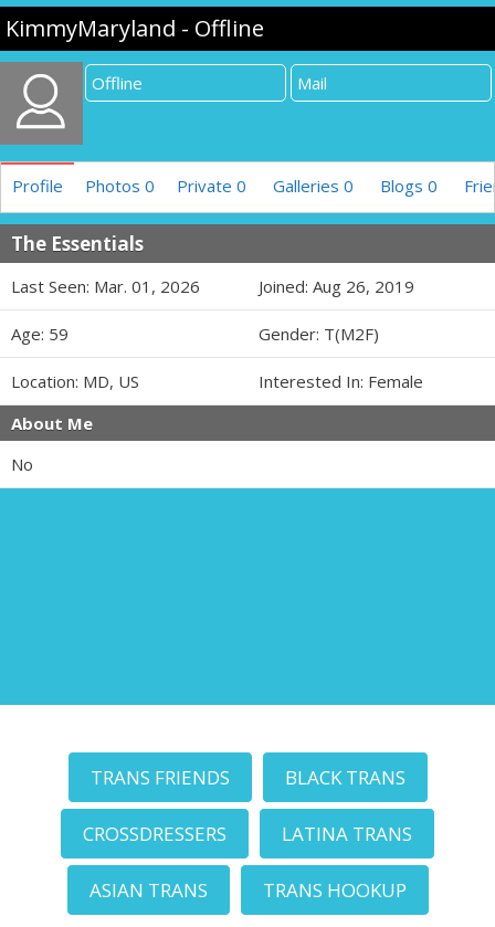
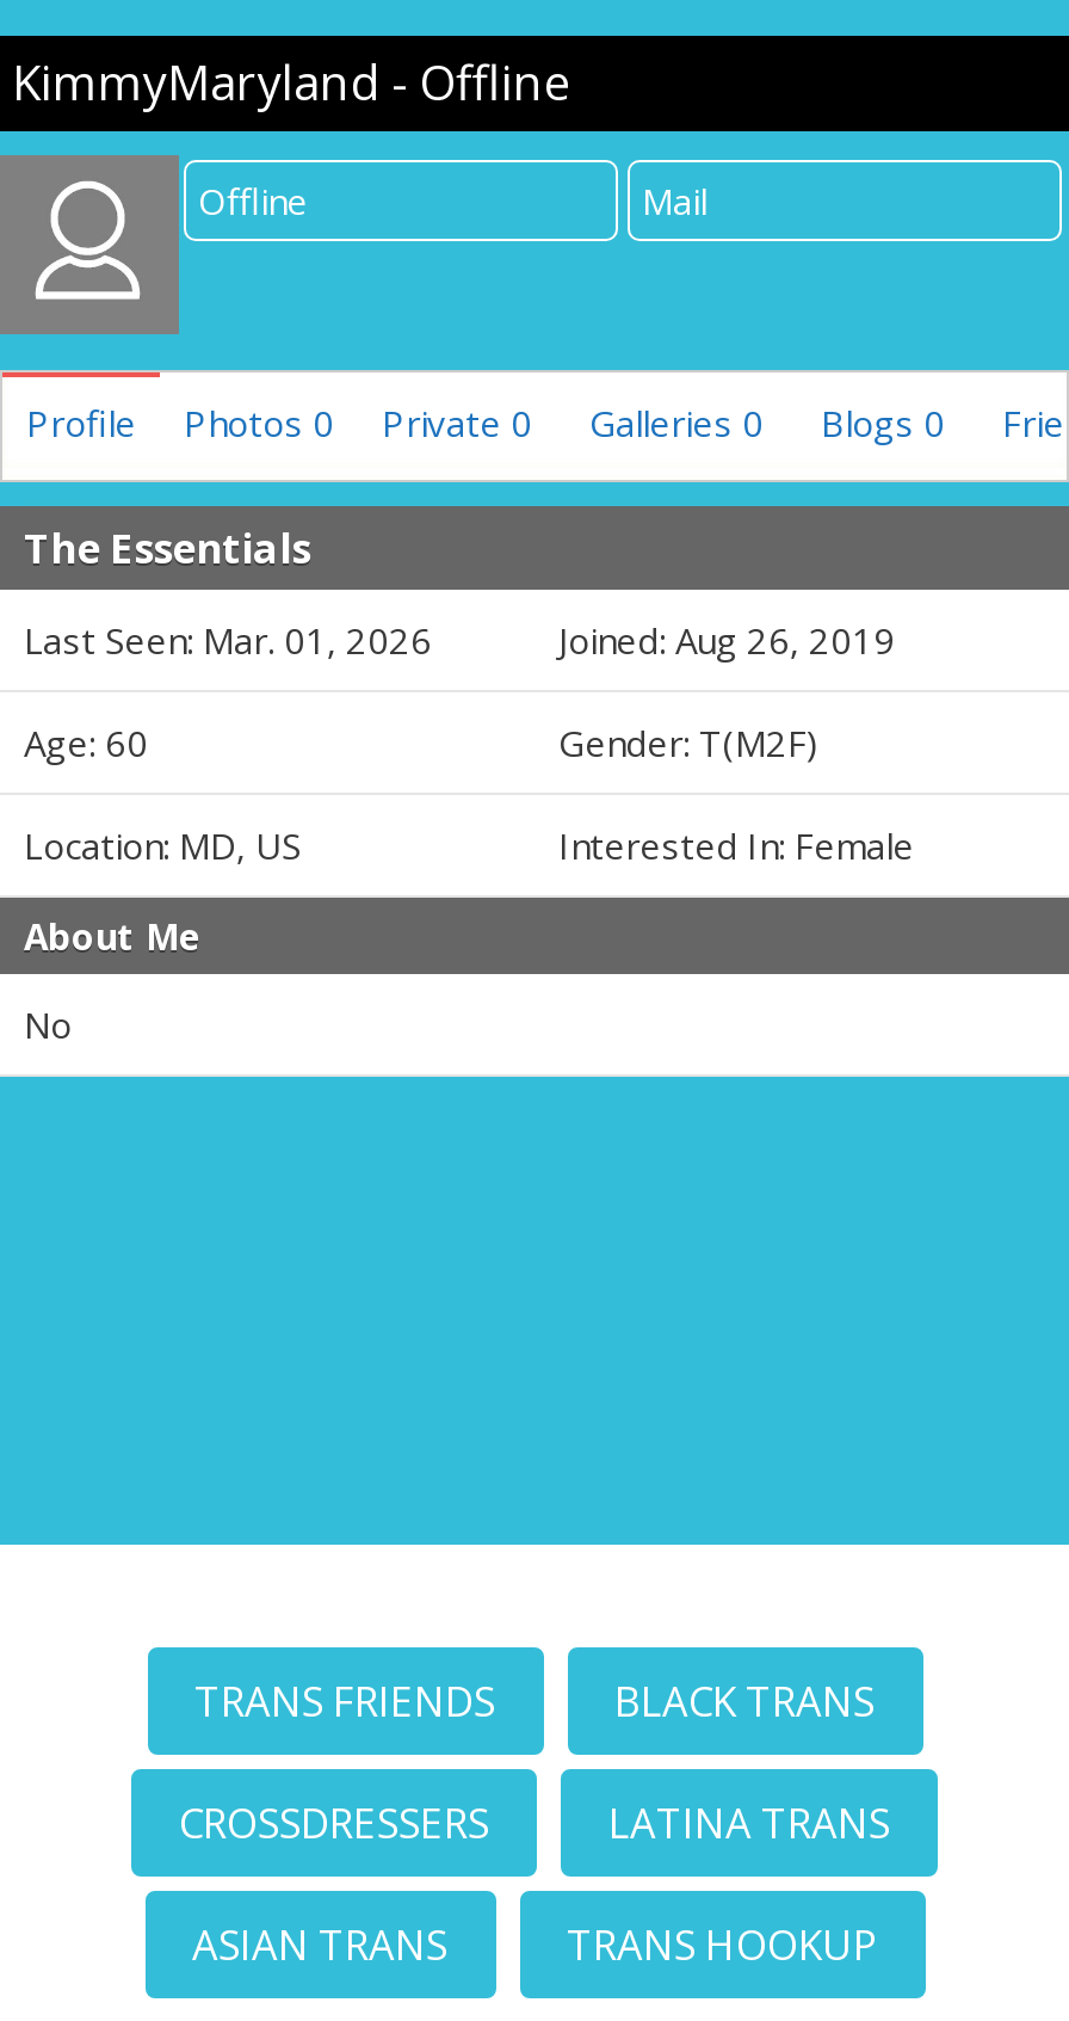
[11,323,69,345] Age: 59 -> [24,719,148,766] Age: 60

